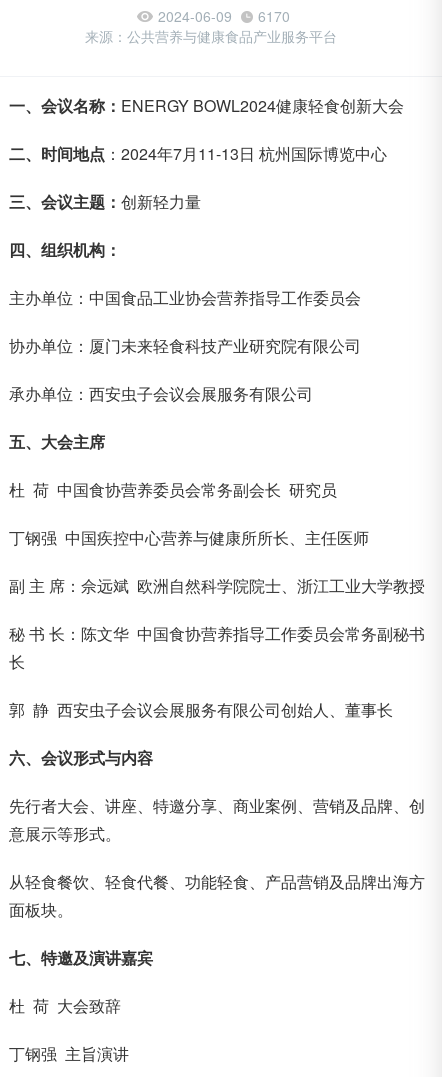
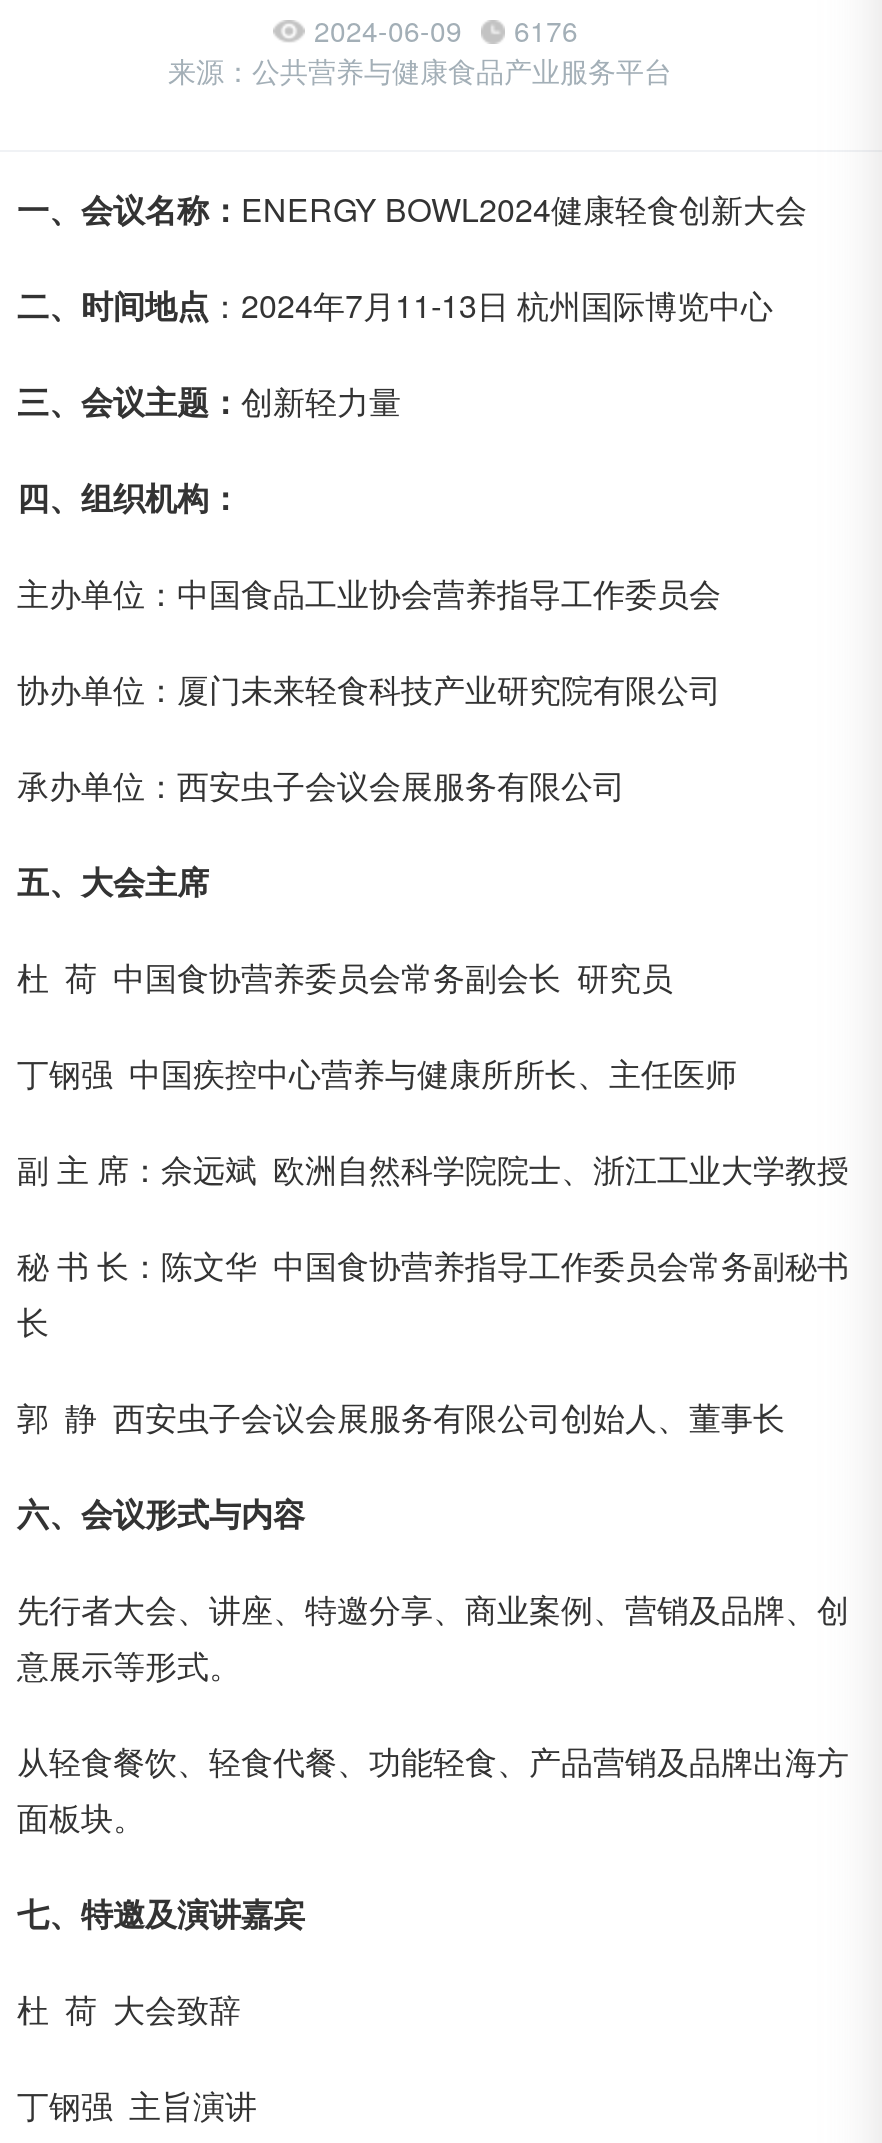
[157,6,289,26] 2024-06-09 6170 -> [314,10,578,50] 2024-06-09 6176

